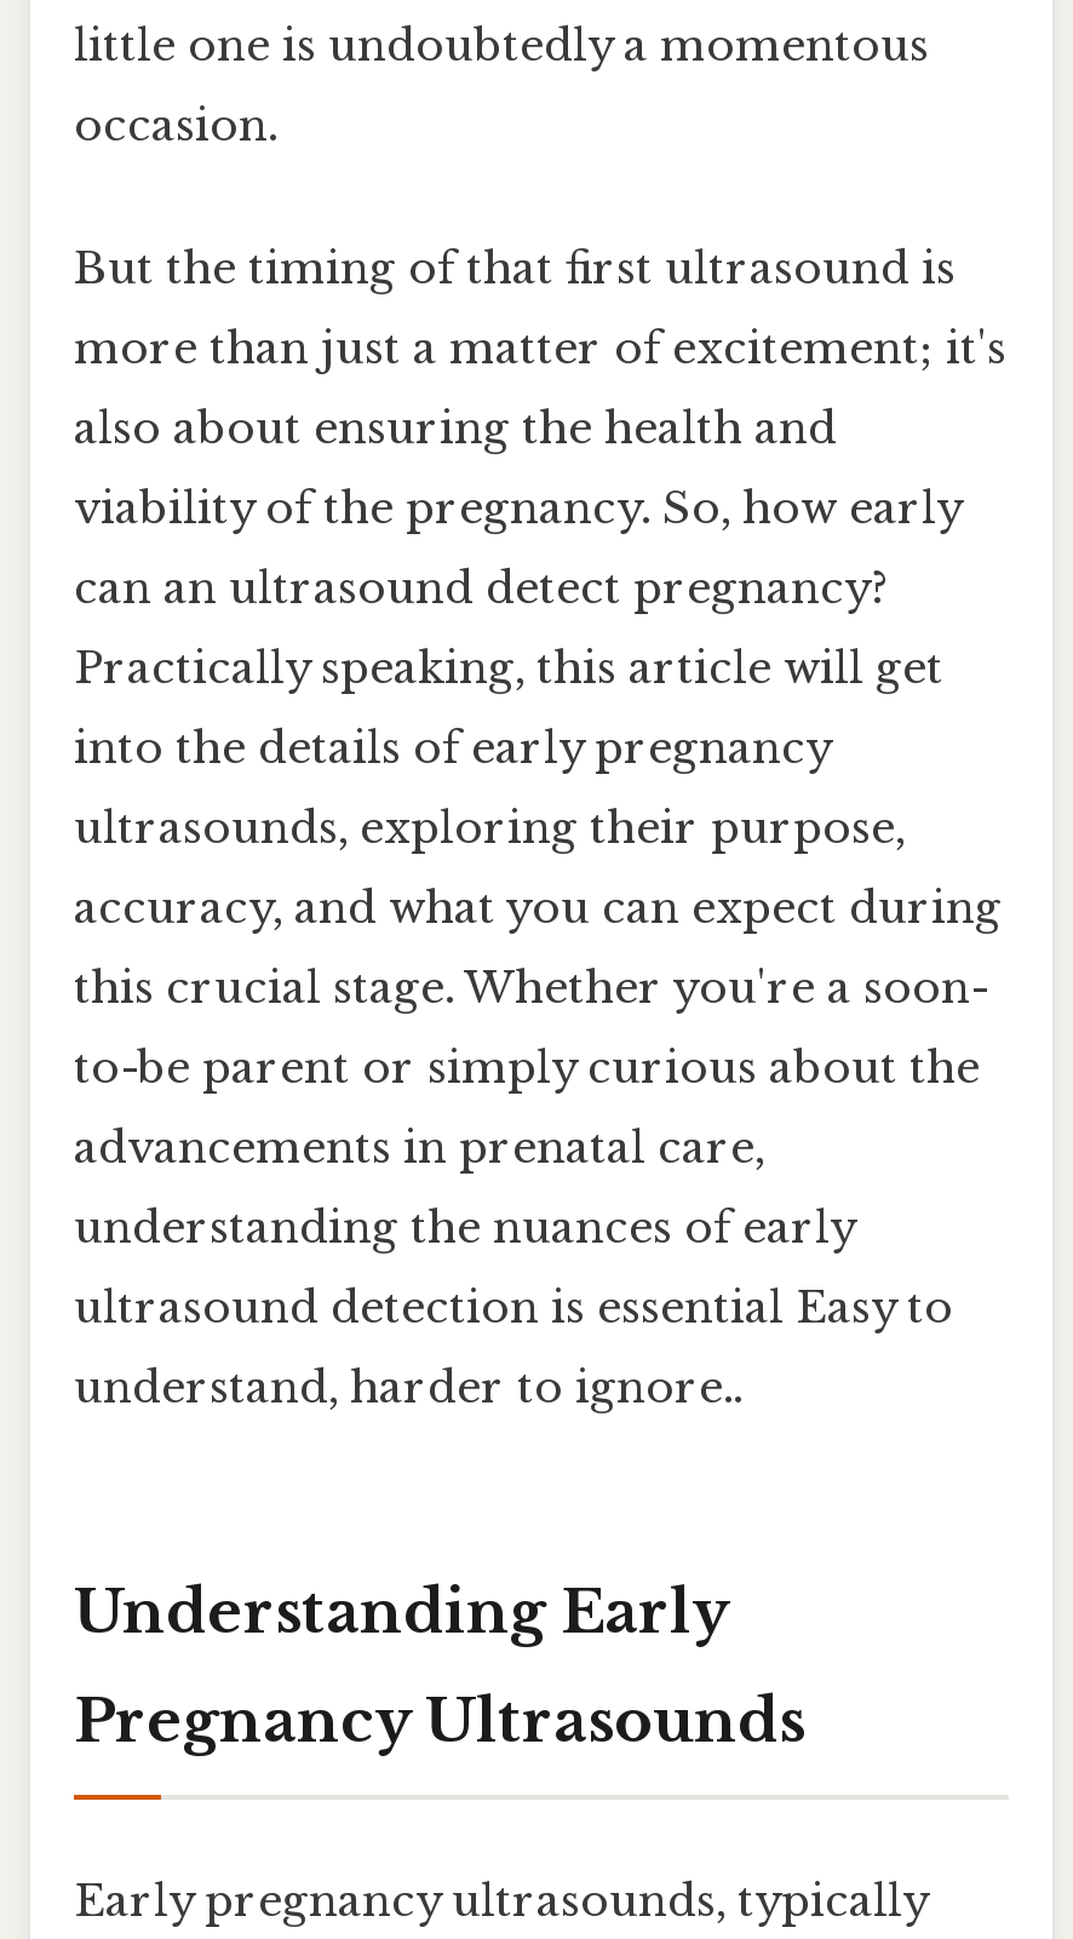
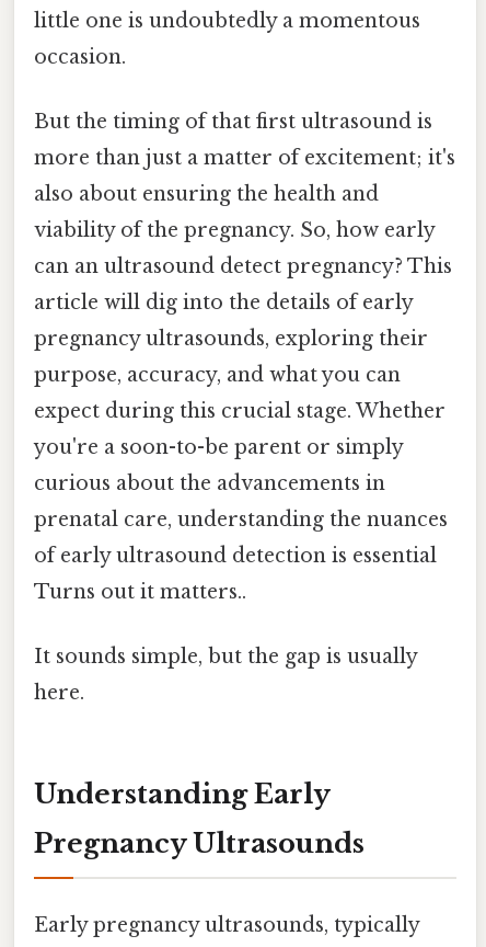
[74,562,1002,1415] can an ultrasound detect pregnancy? | Practically speaking, this article will get | into the details of early pregnancy | ultrasounds, exploring their purpose, | accuracy, and what you can expect during | this crucial stage. Whether you're a soon- | to-be parent or simply curious about the | advancements in prenatal care, | understanding the nuances of early | ultrasound detection is essential Easy to | understand, harder to ignore.. -> [34,254,452,705] can an ultrasound detect pregnancy? This | article will dig into the details of early | pregnancy ultrasounds, exploring their | purpose, accuracy, and what you can | expect during this crucial stage. Whether | you're a soon-to-be parent or simply | curious about the advancements in | prenatal care, understanding the nuances | of early ultrasound detection is essential | Turns out it matters.. | It sounds simple, but the gap is usually | here.

